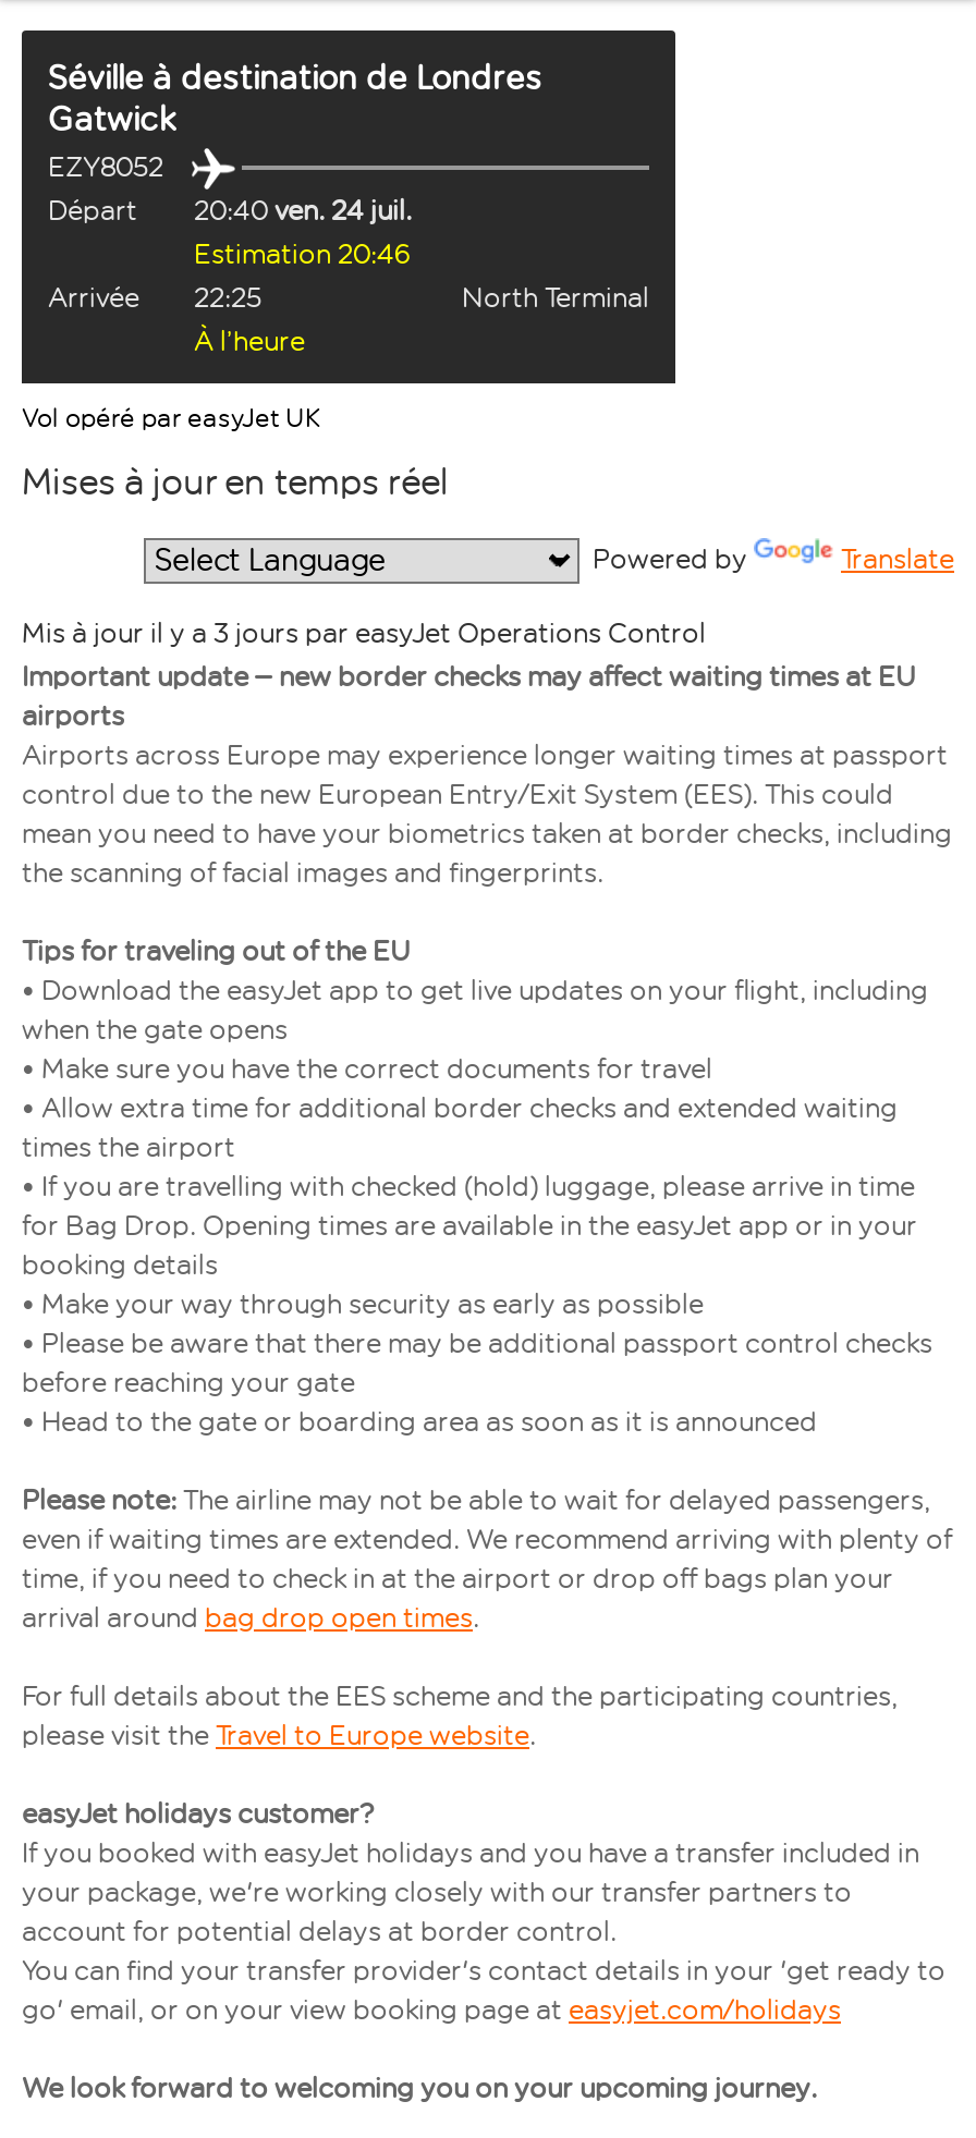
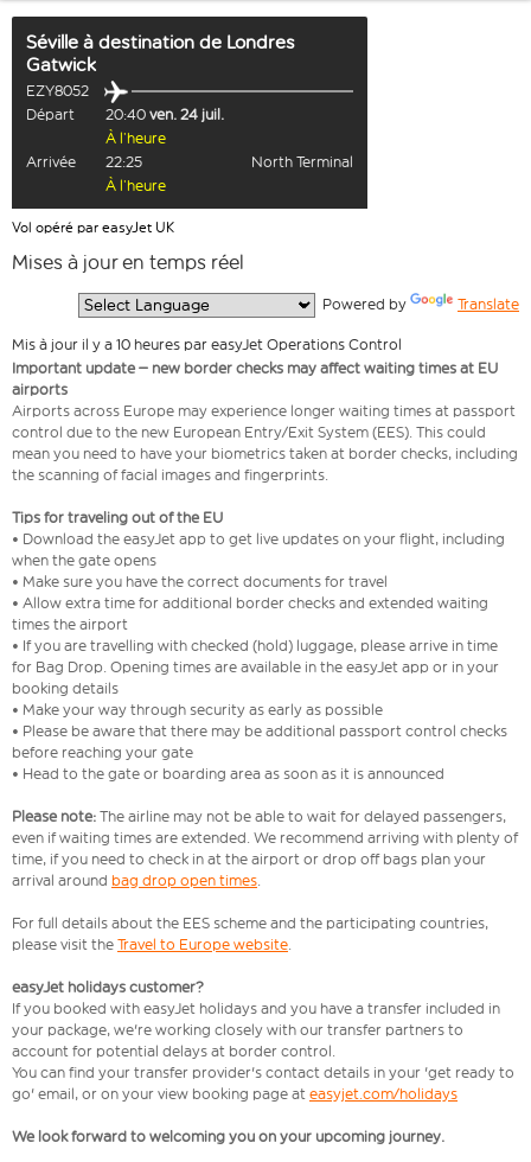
[194,237,410,270] Estimation 20:46 -> [105,129,166,147] À l’heure
[22,617,706,650] Mis à jour il y a 3 jours par easyJet Operations Control -> [12,336,402,354] Mis à jour il y a 10 heures par easyJet Operations Control

